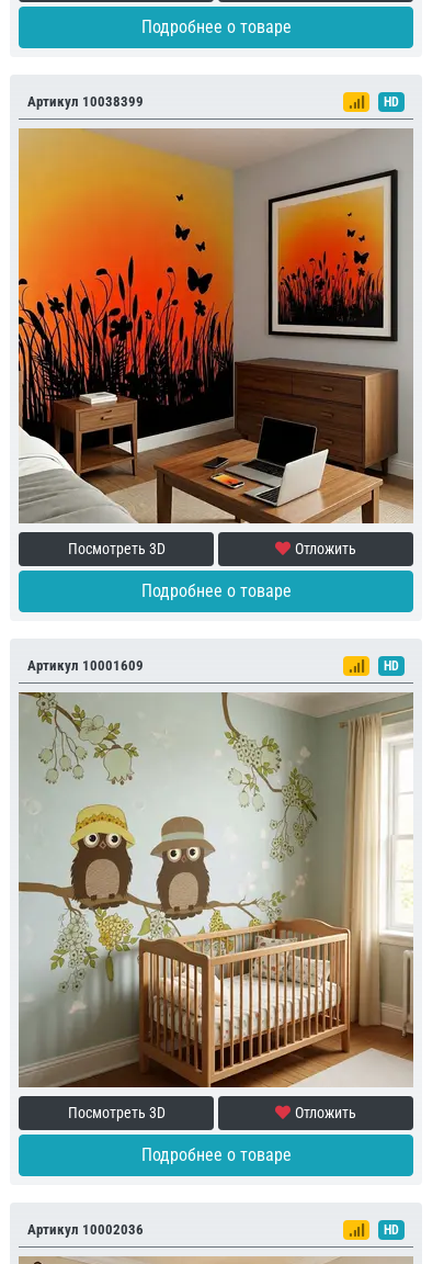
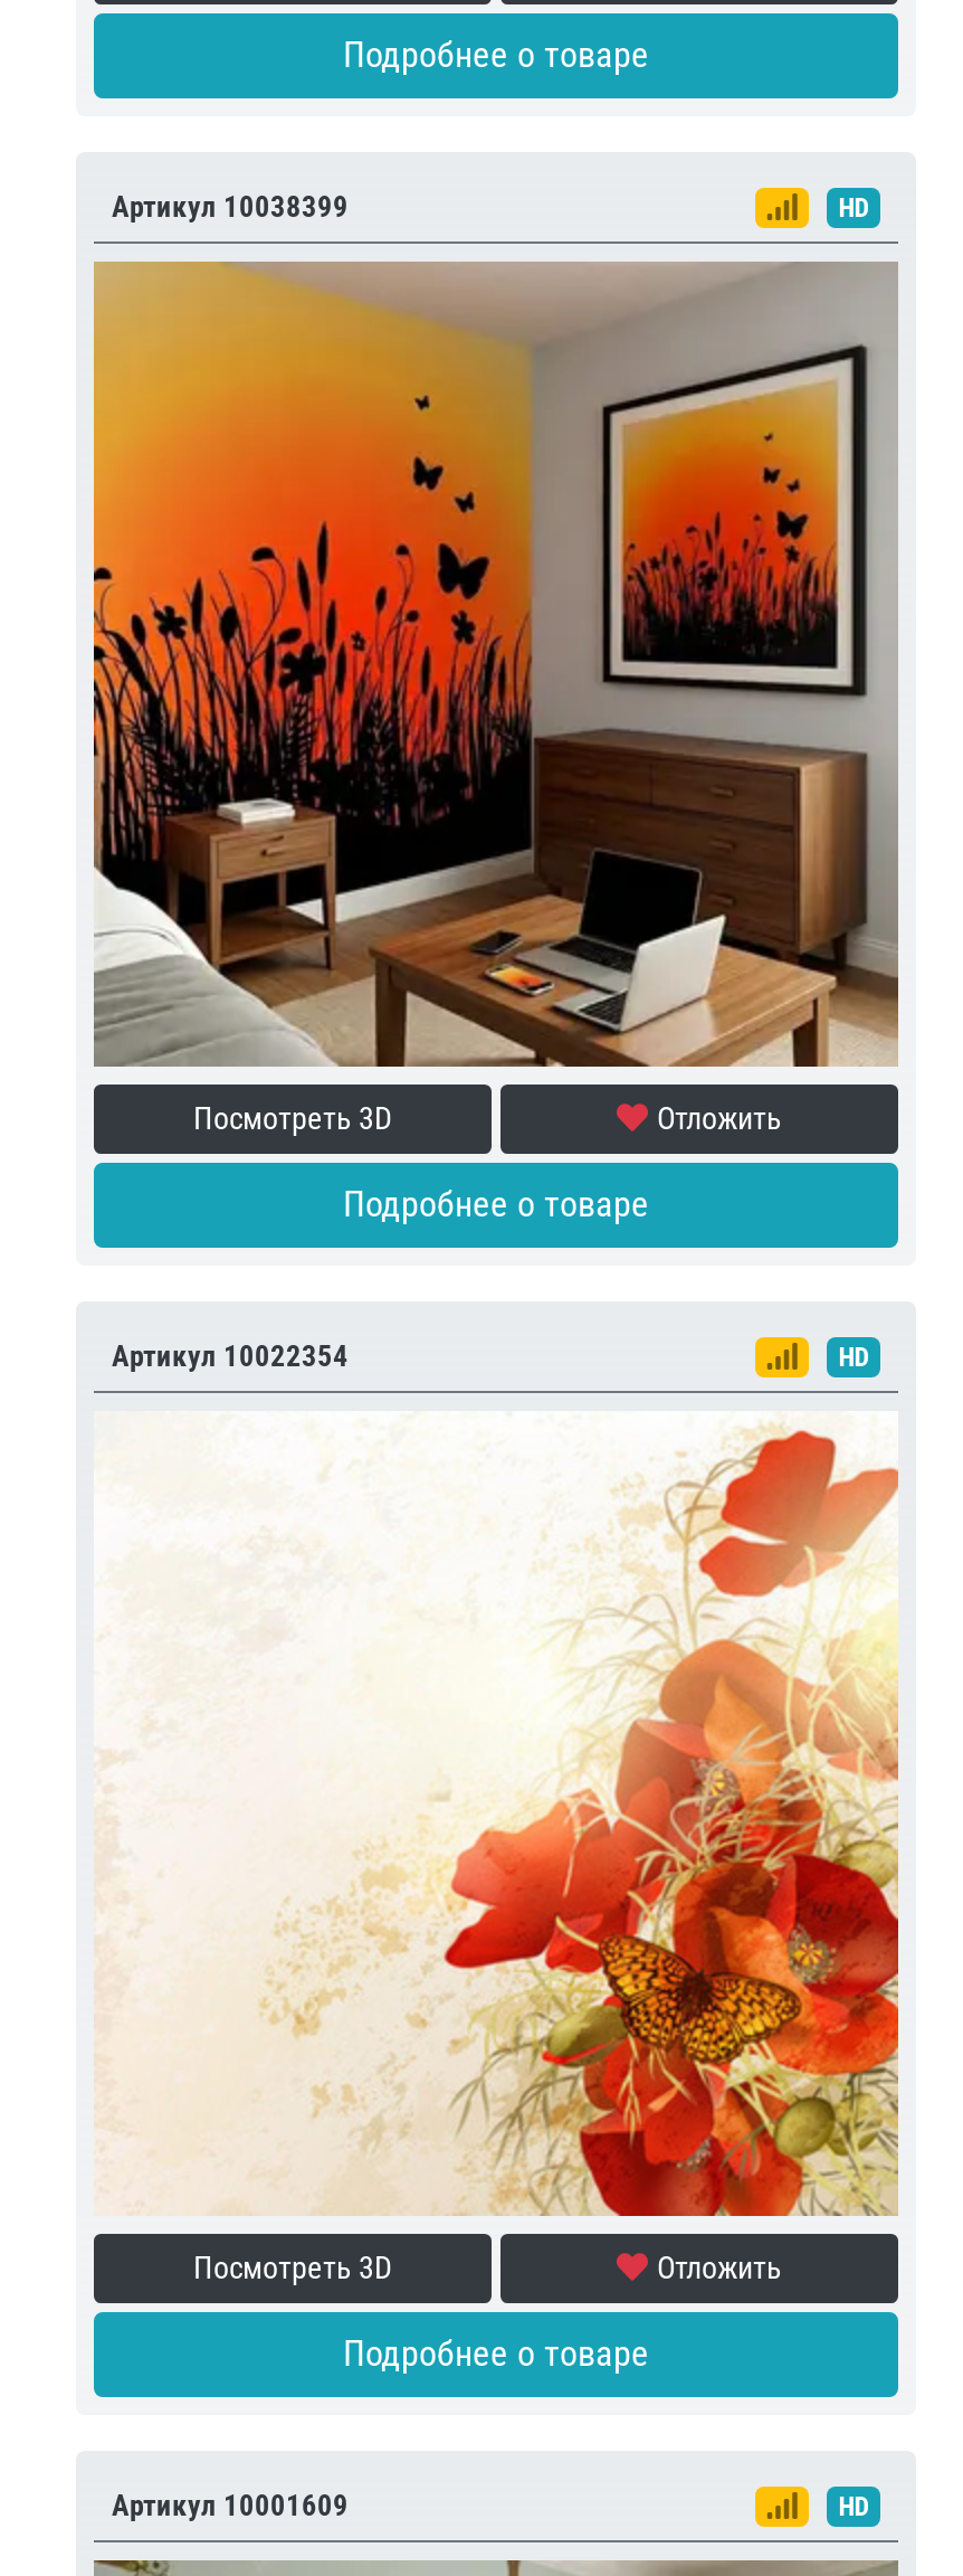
[27,657,144,673] Артикул 10001609 -> [112,1338,349,1372] Артикул 10022354
[18,691,414,1088] [image] -> [94,1411,900,2218] [image]
[27,1221,144,1237] Артикул 10002036 -> [112,2488,349,2521] Артикул 10001609

